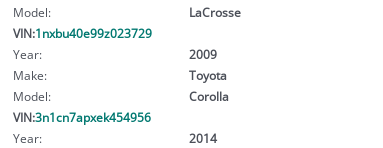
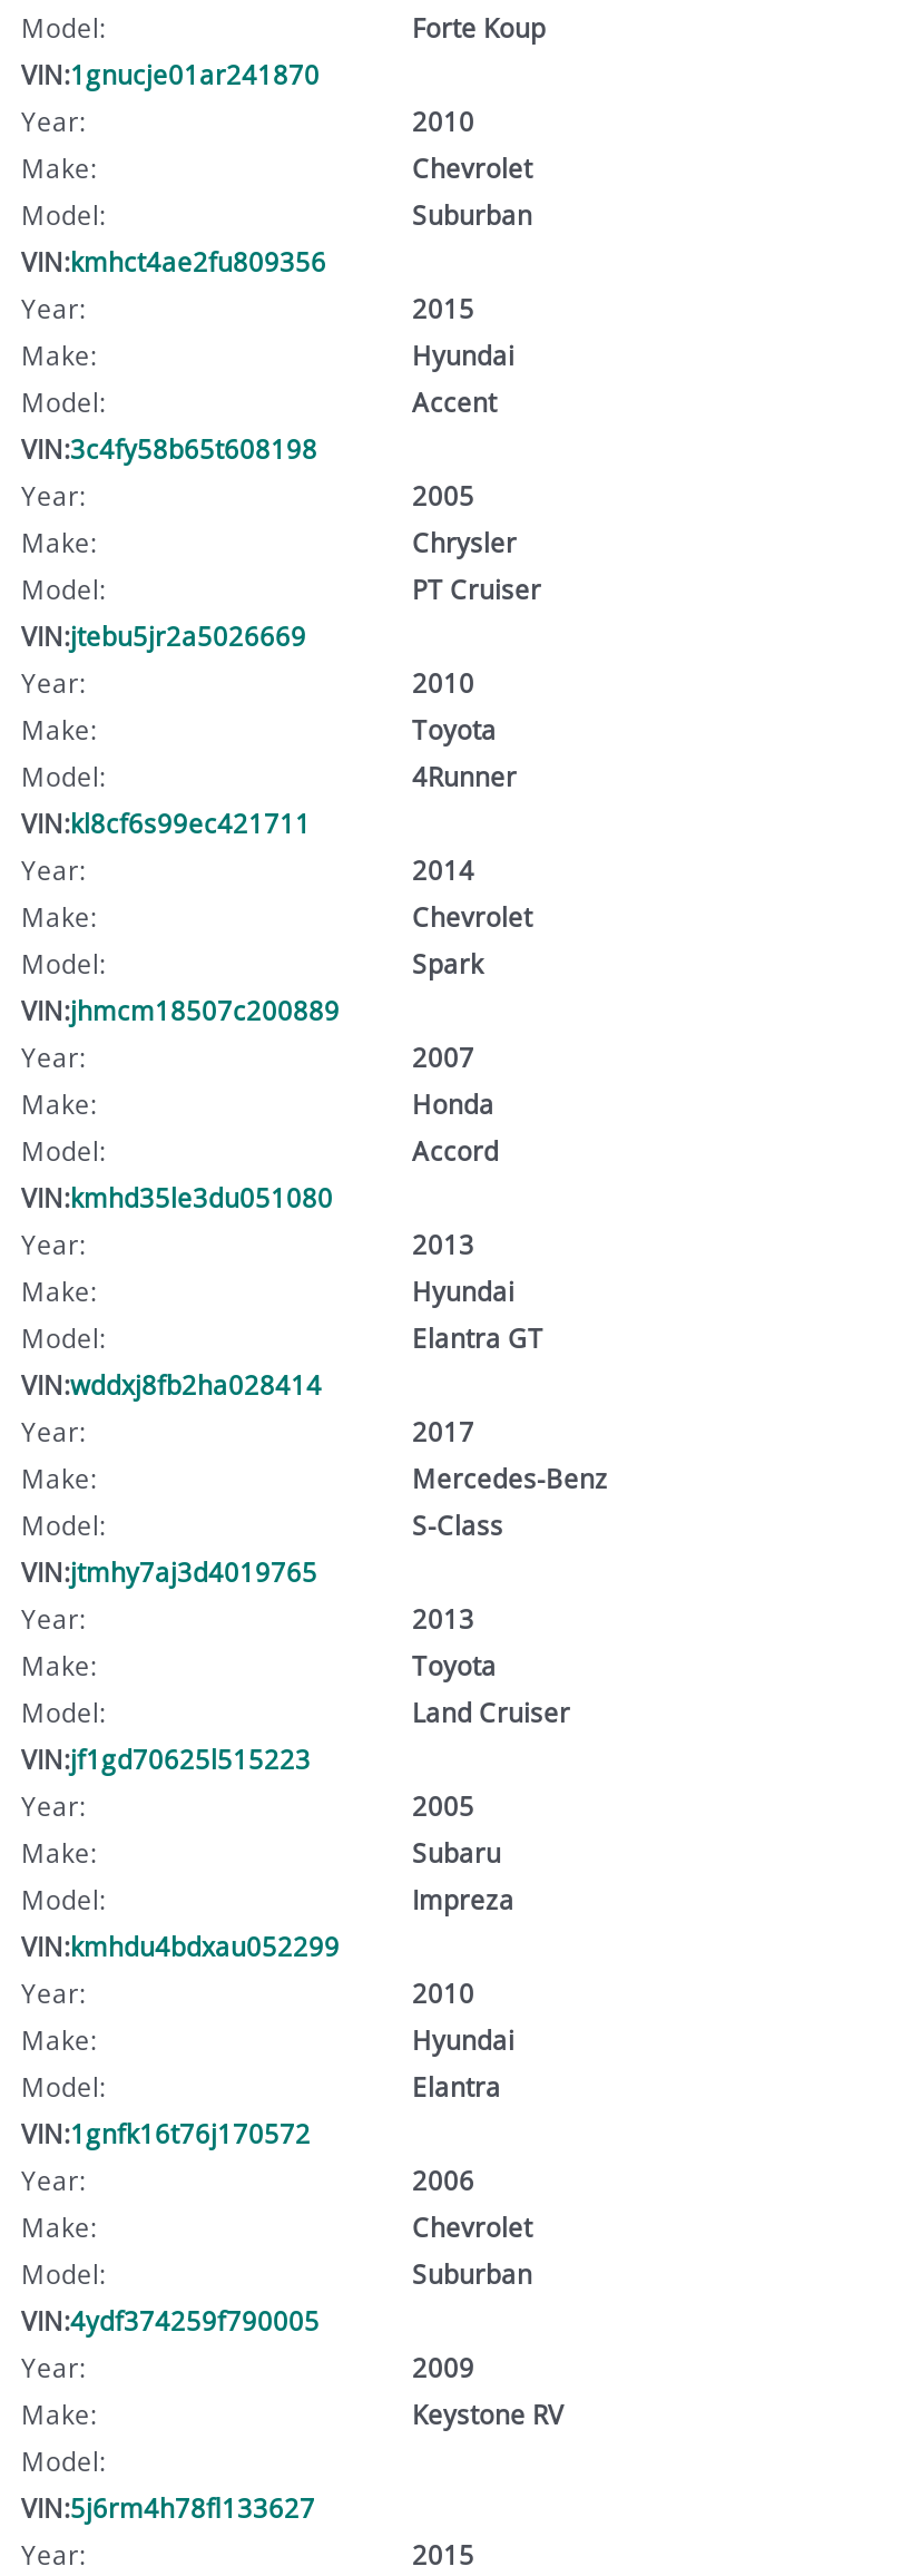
[13,3,240,40] LaCrosse | VIN:1nxbu40e99z023729 -> [21,8,608,2336] Forte Koup | VIN:1gnucje01ar241870 | Year: | 2010 | Make: | Chevrolet | Model: | Suburban | VIN:kmhct4ae2fu809356 | Year: | 2015 | Make: | Hyundai | Model: | Accent | VIN:3c4fy58b65t608198 | Year: | 2005 | Make: | Chrysler | Model: | PT Cruiser | VIN:jtebu5jr2a5026669 | Year: | 2010 | Make: | Toyota | Model: | 4Runner | VIN:kl8cf6s99ec421711 | Year: | 2014 | Make: | Chevrolet | Model: | Spark | VIN:jhmcm18507c200889 | Year: | 2007 | Make: | Honda | Model: | Accord | VIN:kmhd35le3du051080 | Year: | 2013 | Make: | Hyundai | Model: | Elantra GT | VIN:wddxj8fb2ha028414 | Year: | 2017 | Make: | Mercedes-Benz | Model: | S-Class | VIN:jtmhy7aj3d4019765 | Year: | 2013 | Make: | Toyota | Model: | Land Cruiser | VIN:jf1gd70625l515223 | Year: | 2005 | Make: | Subaru | Model: | Impreza | VIN:kmhdu4bdxau052299 | Year: | 2010 | Make: | Hyundai | Model: | Elantra | VIN:1gnfk16t76j170572 | Year: | 2006 | Make: | Chevrolet | Model: | Suburban | VIN:4ydf374259f790005
[188,66,226,82] Toyota -> [412,2394,563,2430] Keystone RV
[13,87,228,124] Corolla | VIN:3n1cn7apxek454956 -> [21,2488,315,2524] VIN:5j6rm4h78fl133627
[188,129,216,145] 2014 -> [412,2535,474,2570] 2015

